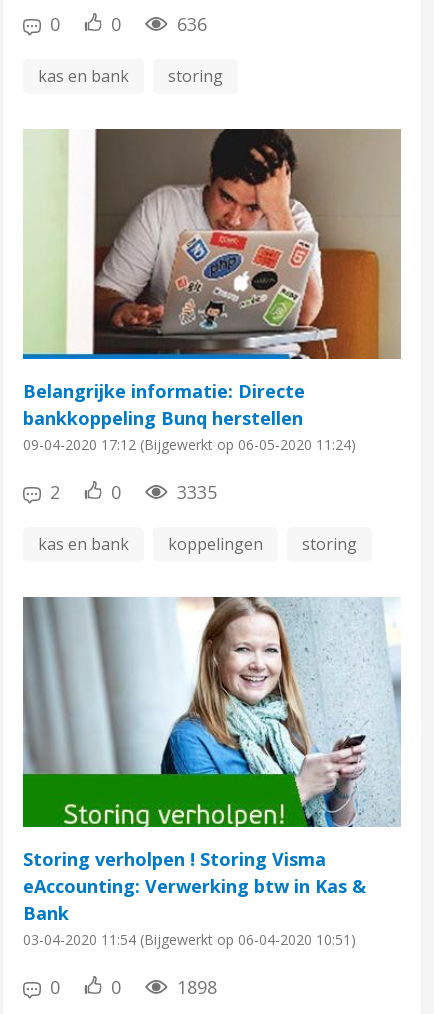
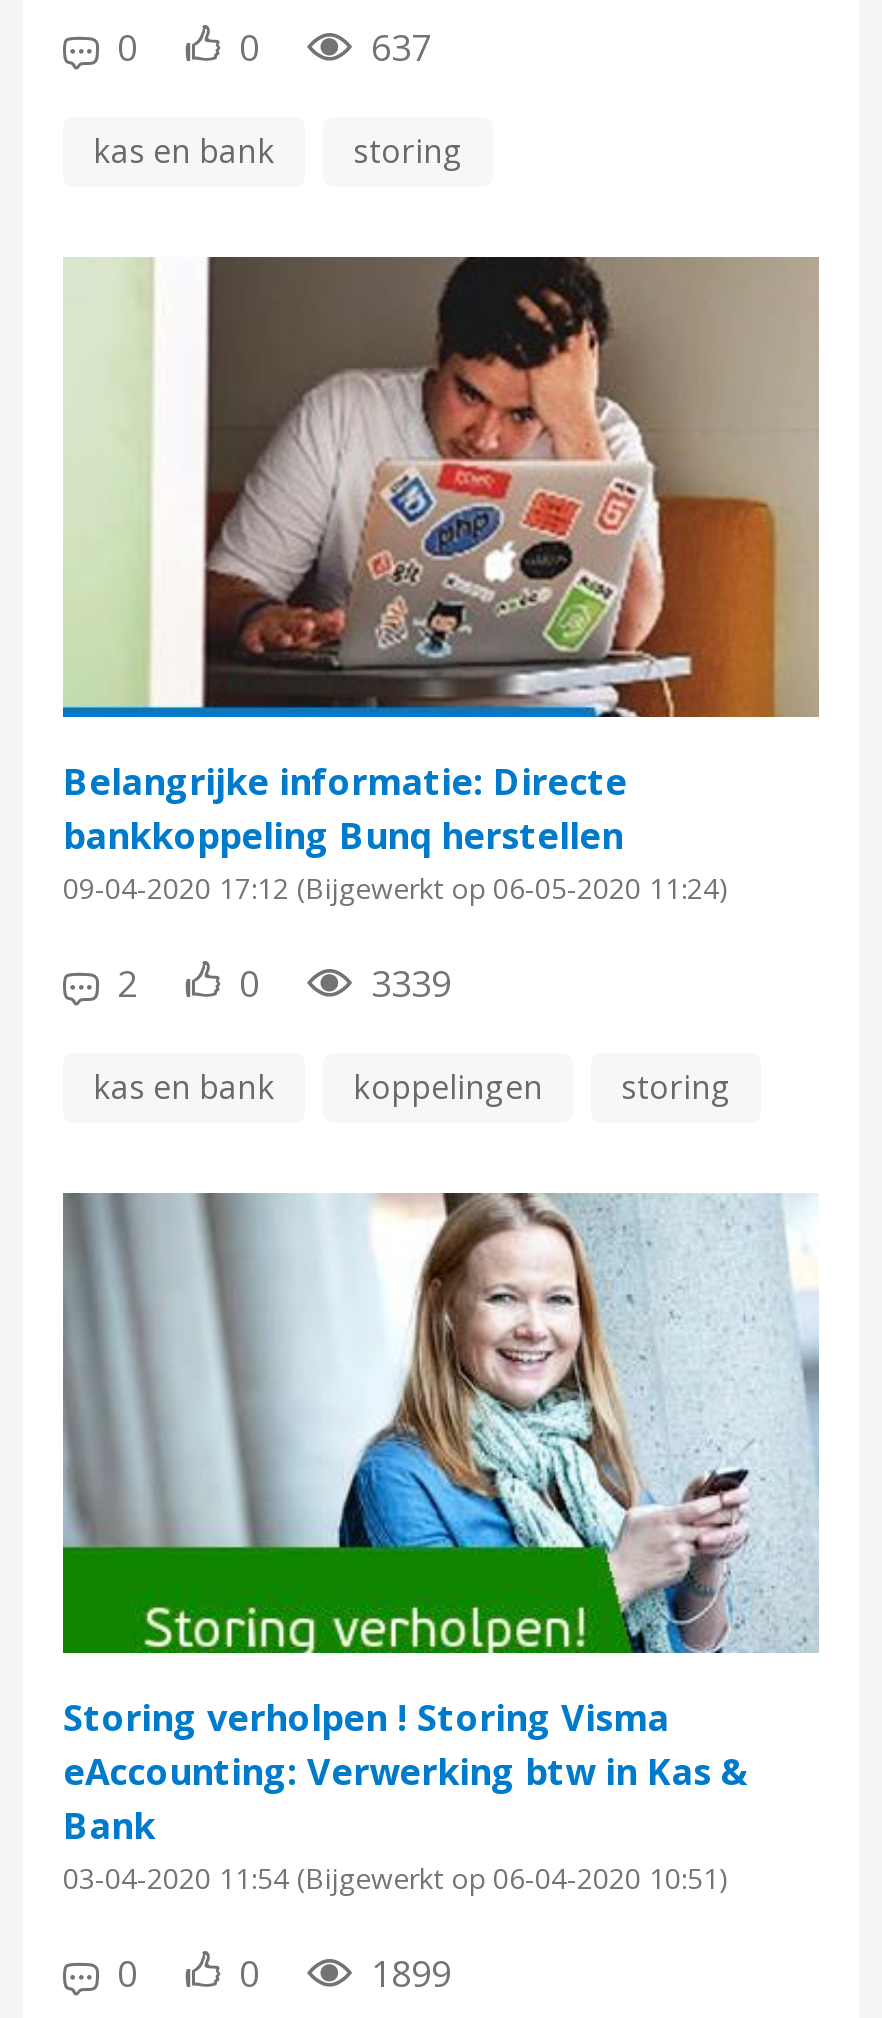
[177,12,207,36] 636 -> [371,23,431,71] 637
[177,480,217,504] 3335 -> [371,959,451,1007] 3339
[177,975,217,999] 1898 -> [371,1949,451,1997] 1899

